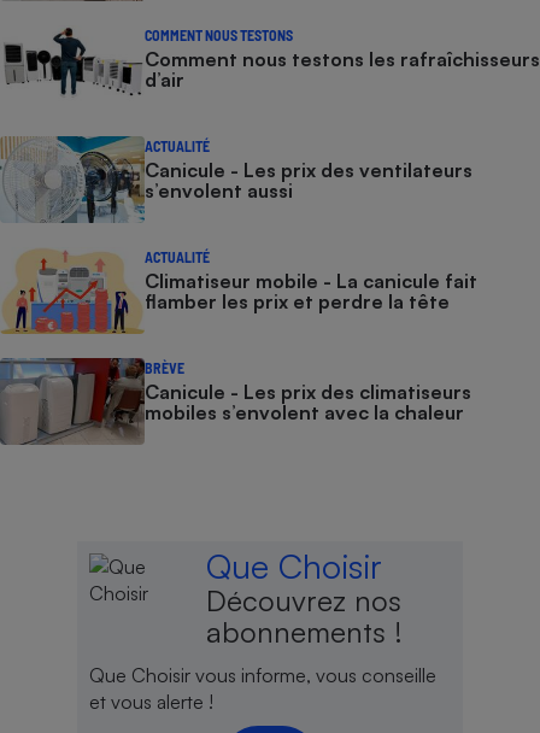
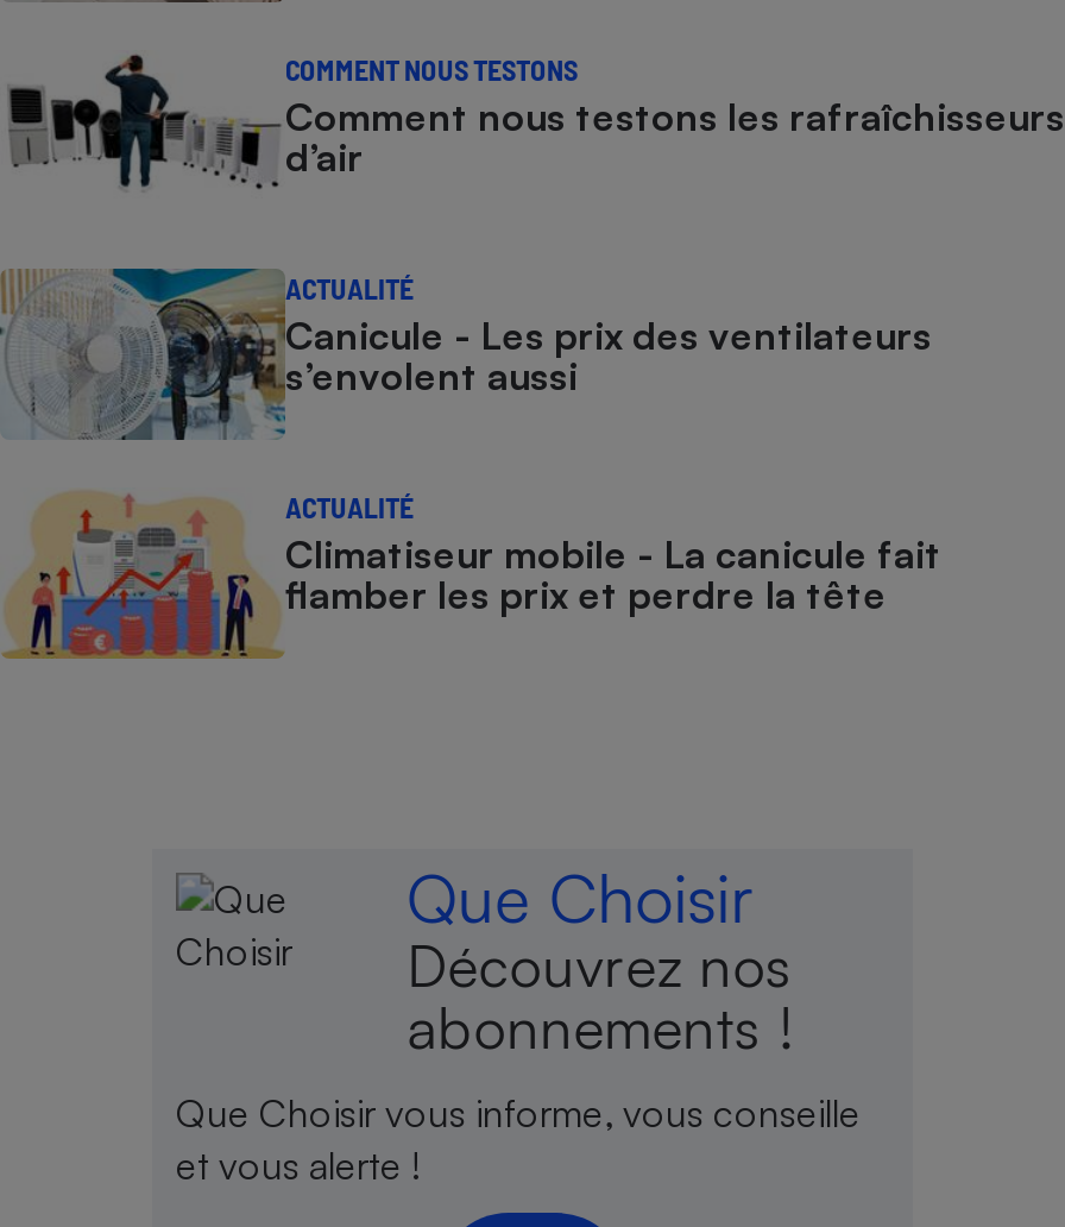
[4,357,471,446] [image] | BRÈVE | Canicule - Les prix des climatiseurs | mobiles s’envolent avec la chaleur -> none

